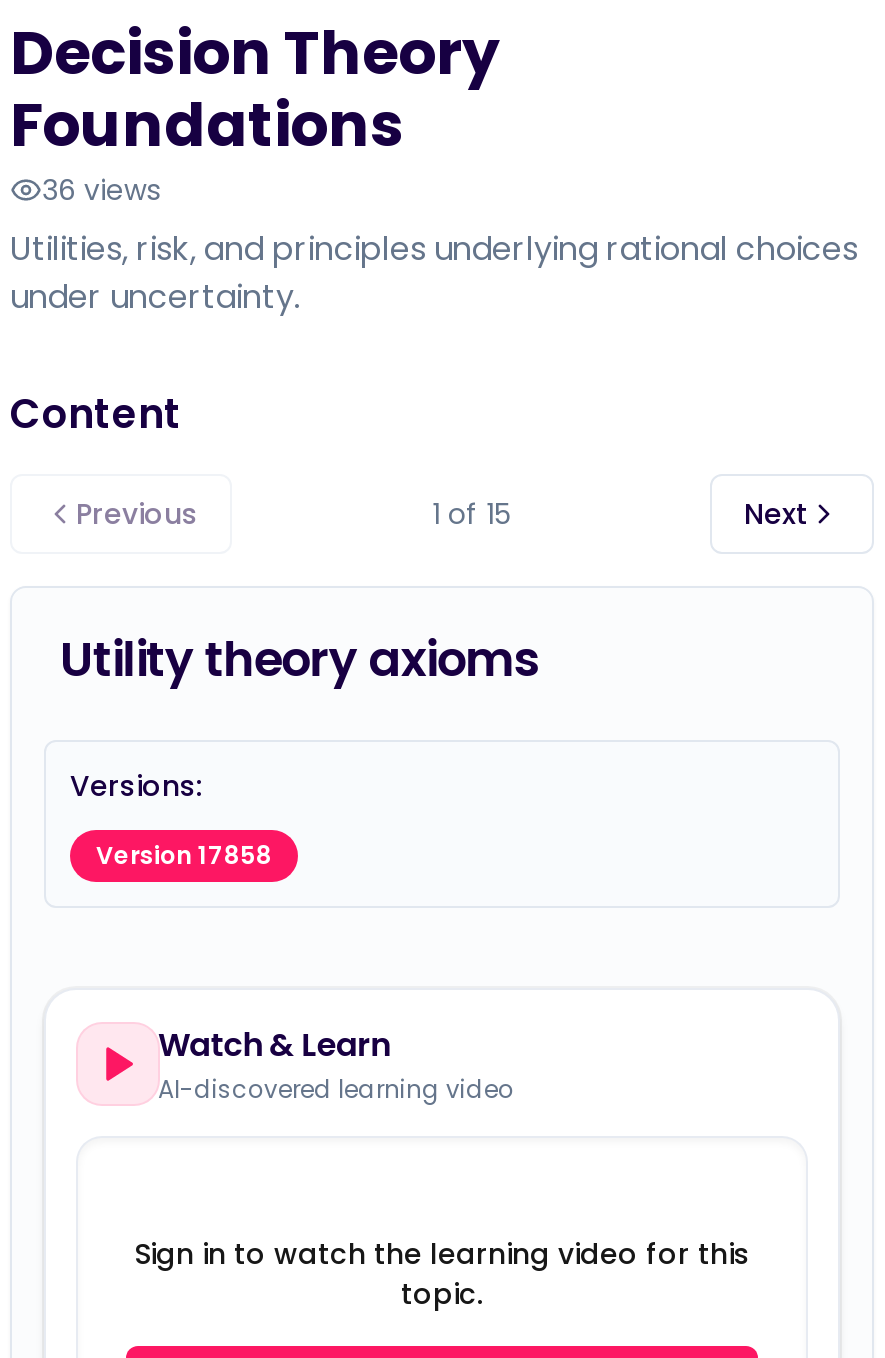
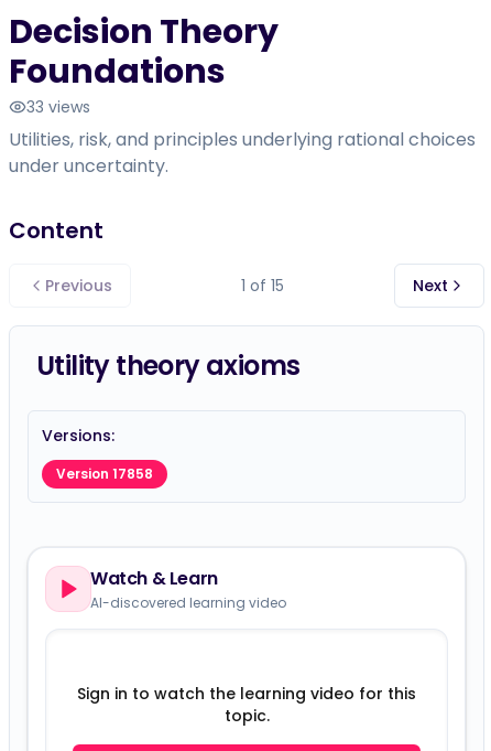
[42,170,160,210] 36 views -> [26,96,90,118] 33 views

